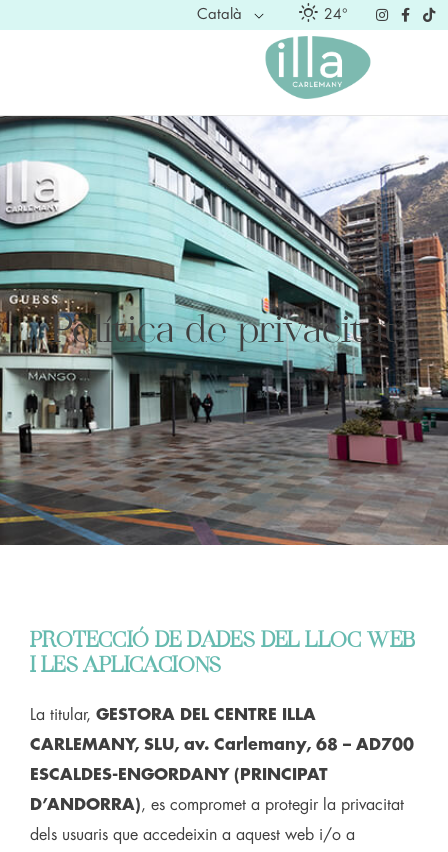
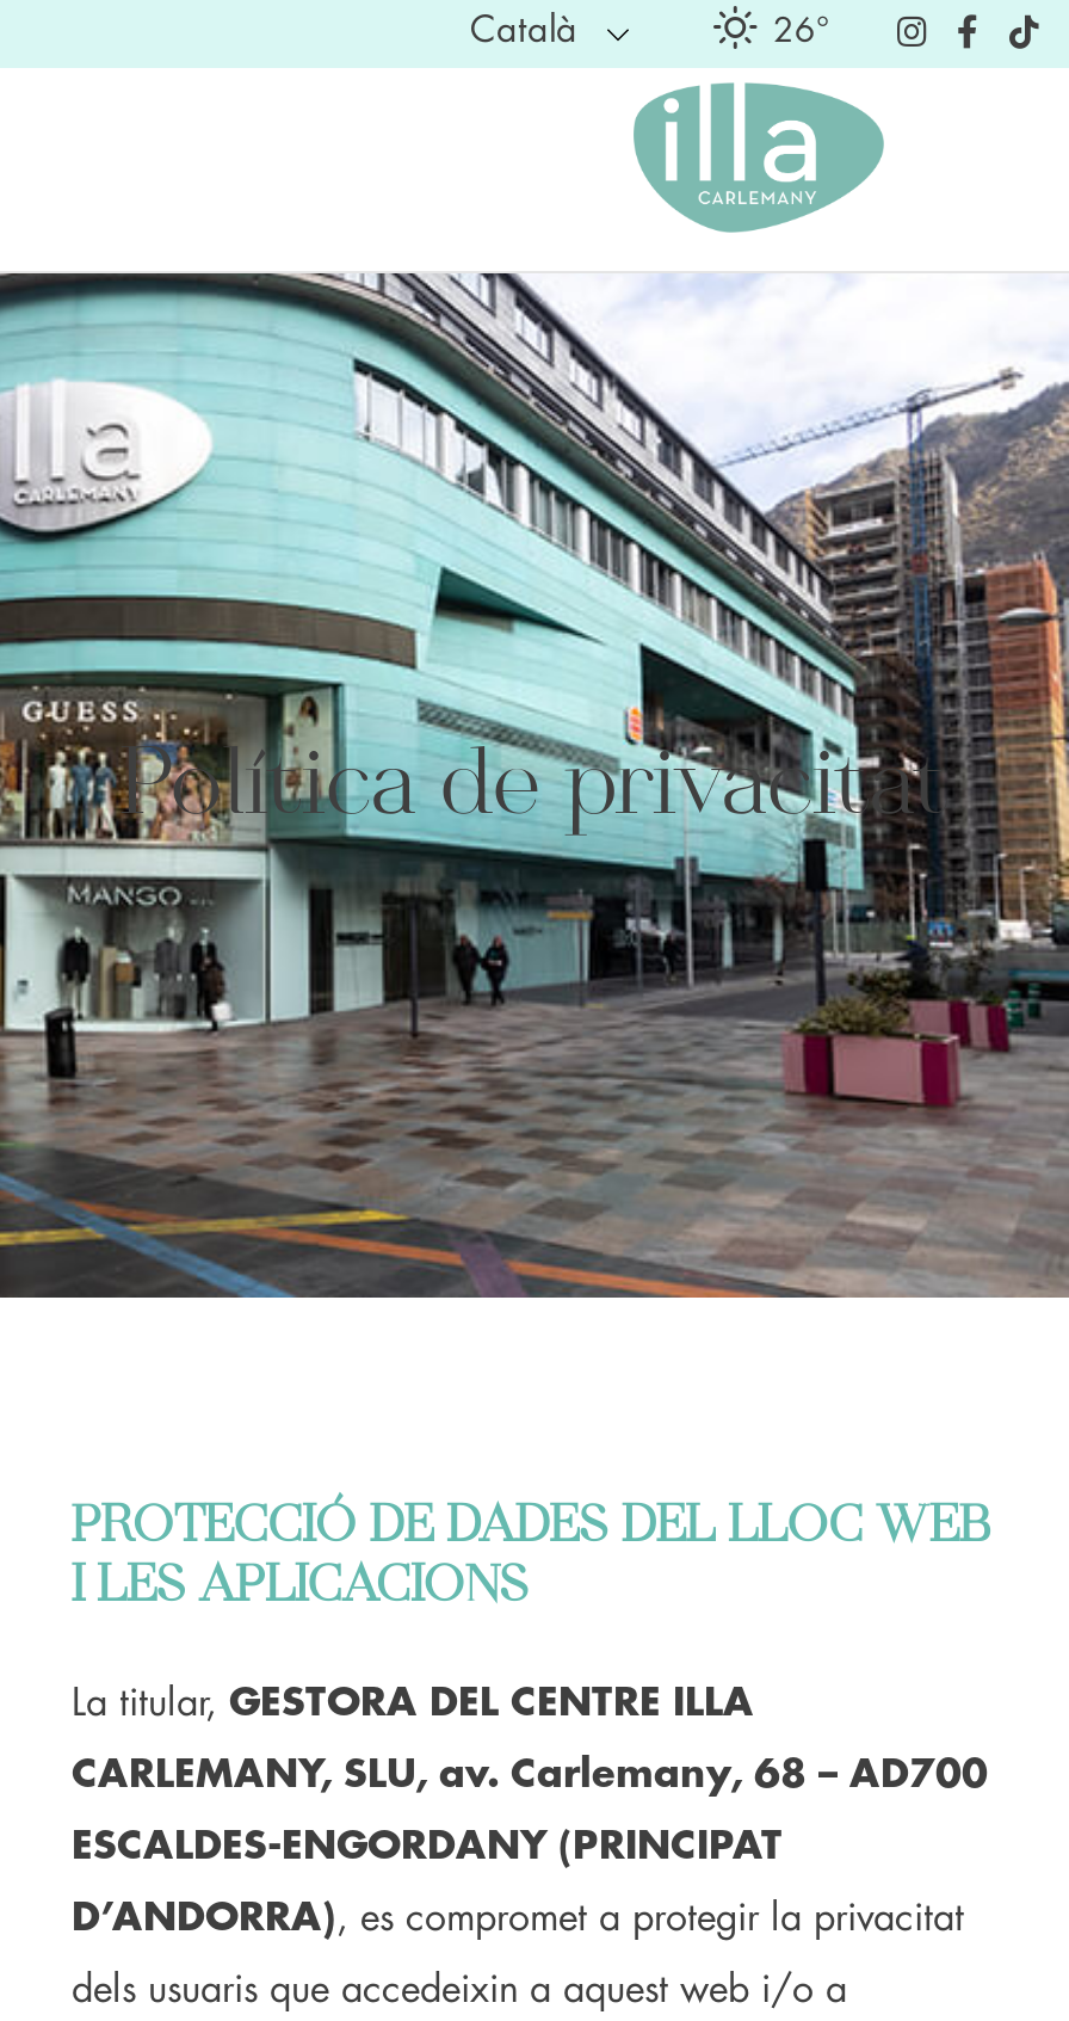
[324,7,348,21] 24° -> [773,13,830,47] 26°

